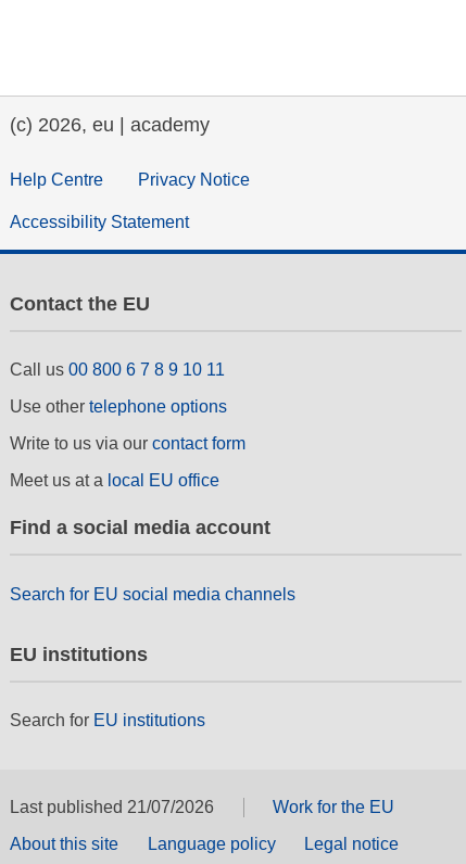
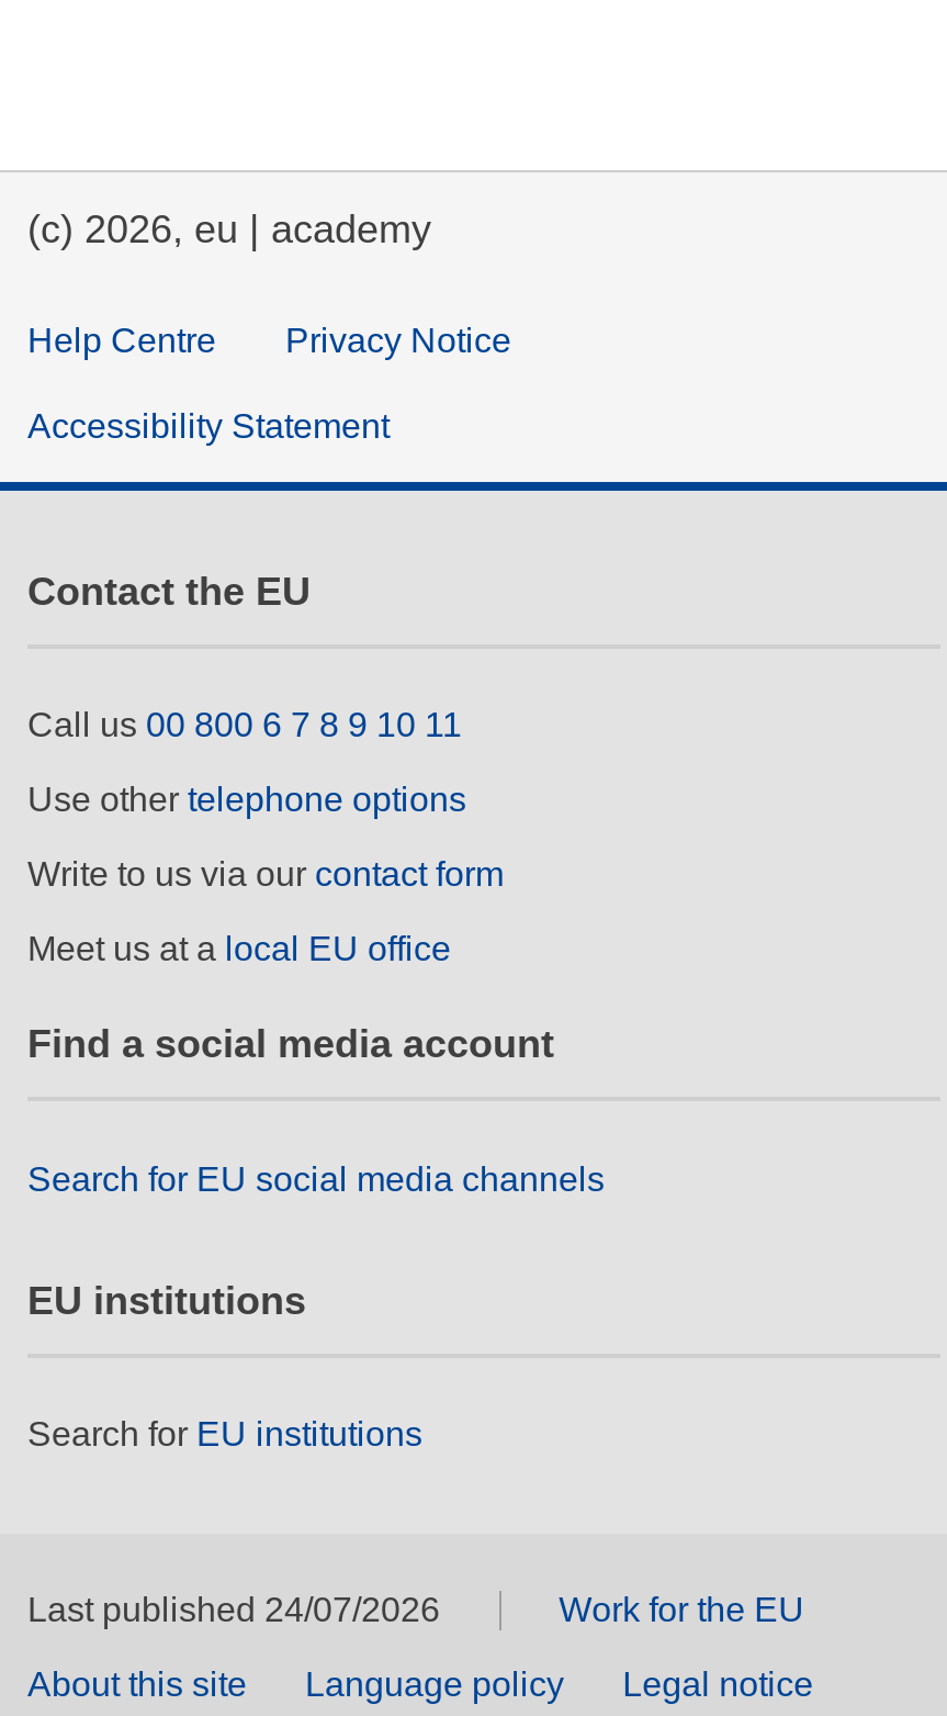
[10,798,214,817] Last published 21/07/2026 -> [27,1592,440,1629] Last published 24/07/2026

